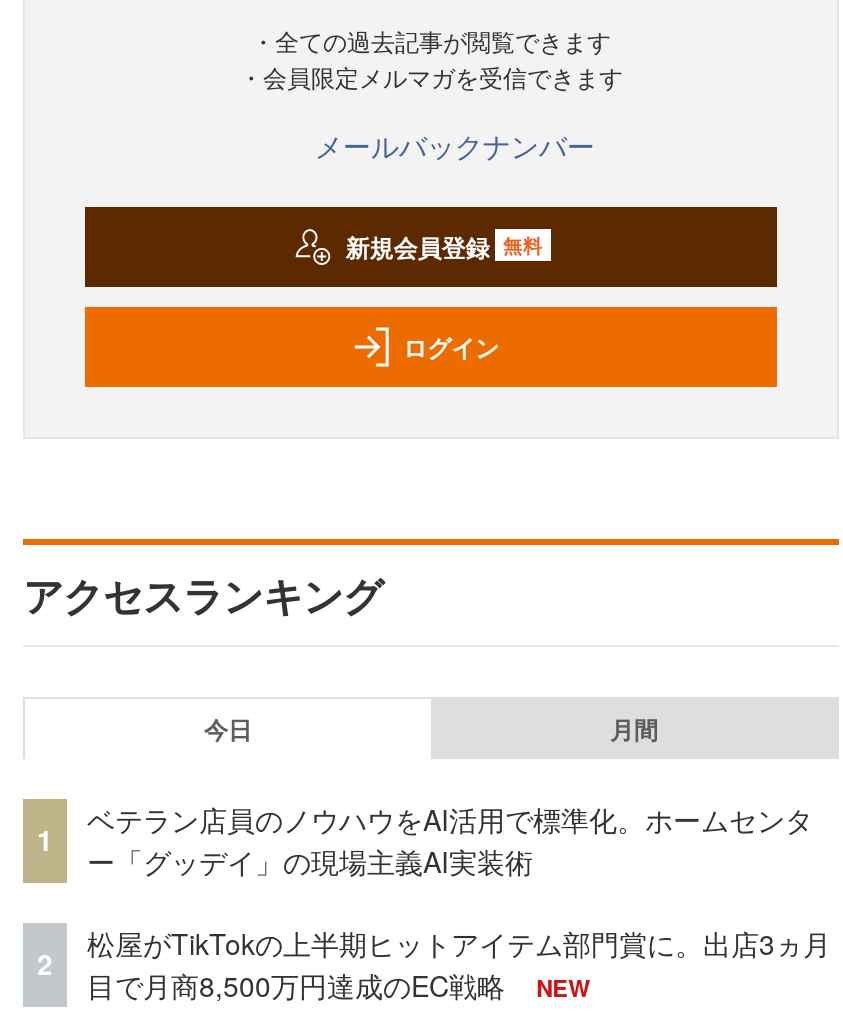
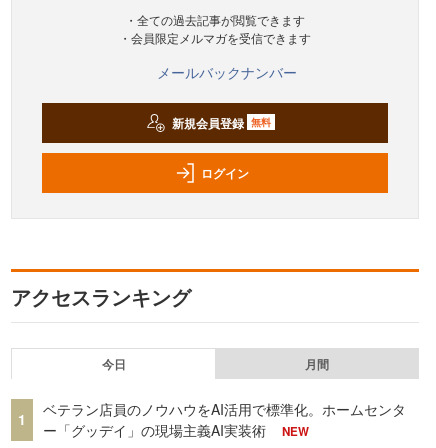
[87,922,831,1004] 松屋がTikTokの上半期ヒットアイテム部門賞に。出店3ヵ月 | 目で月商8,500万円達成のEC戦略 -> none
[37,943,53,983] 2 -> none

